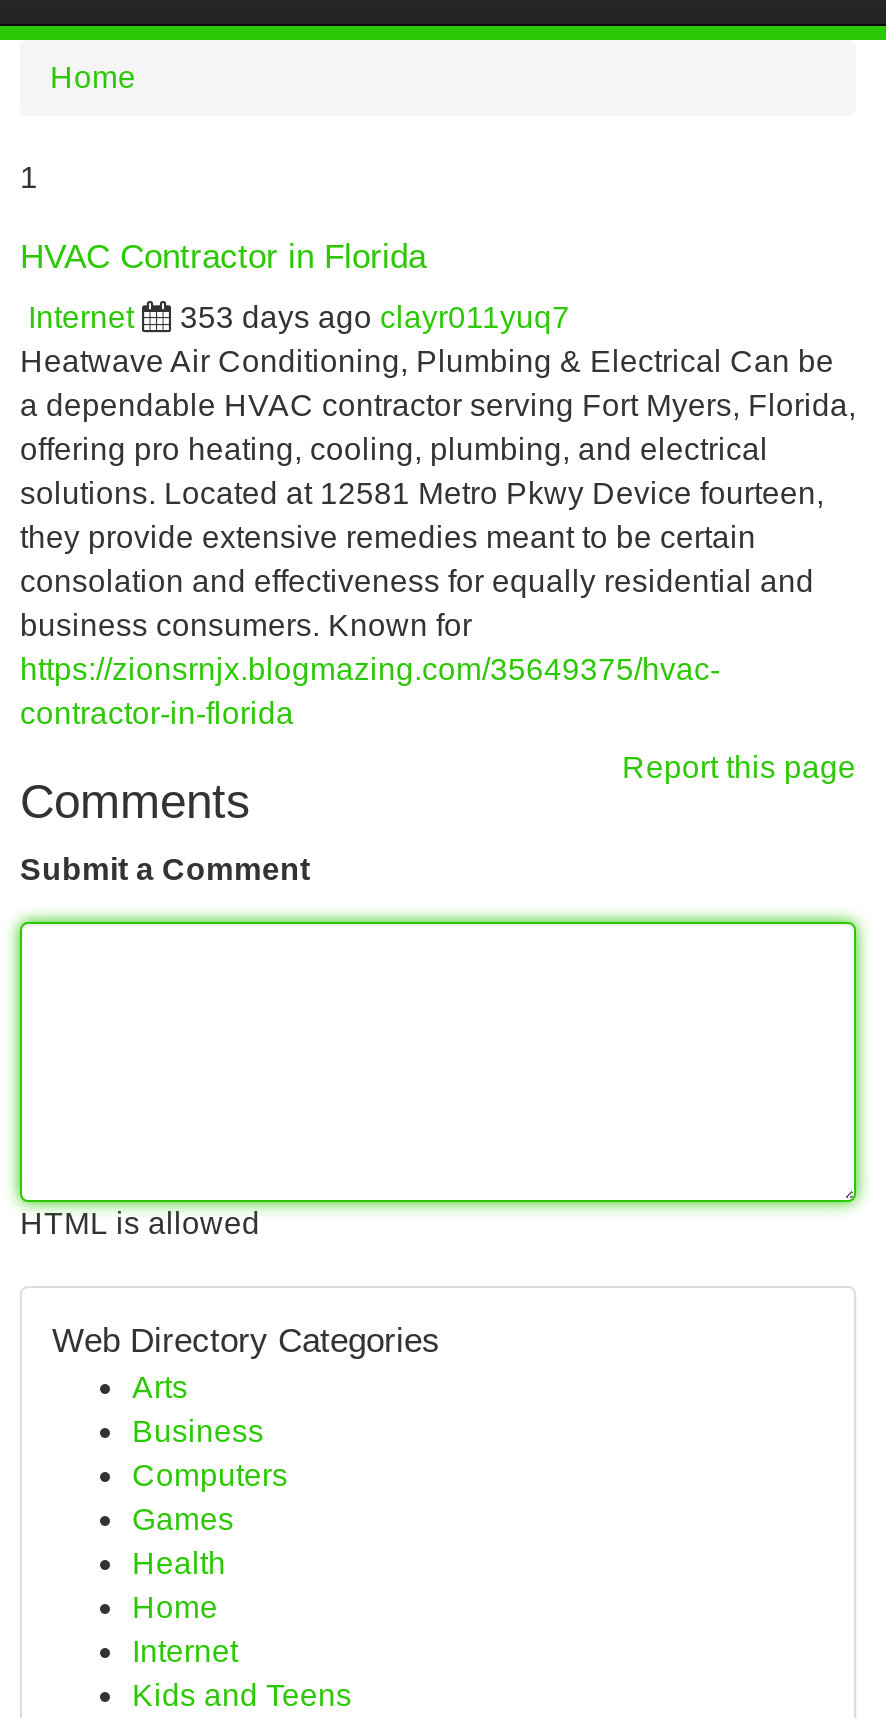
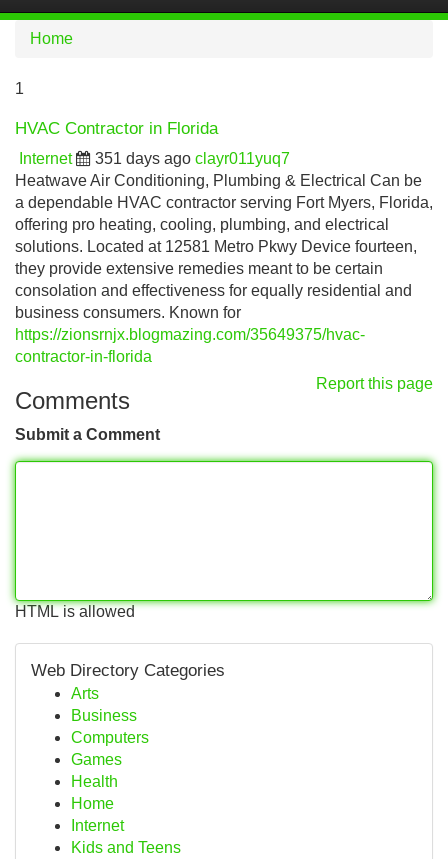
[180,300,570,334] 353 days ago clayr011yuq7 -> [95,150,290,167] 351 days ago clayr011yuq7

